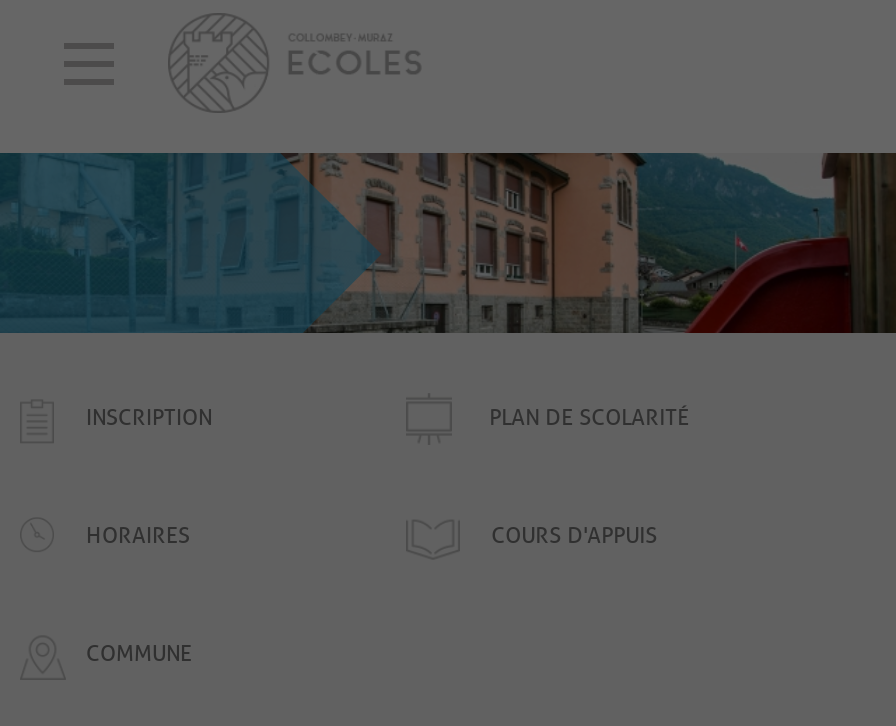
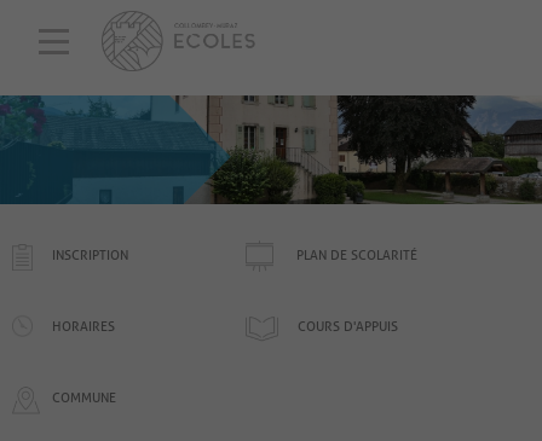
[6,151,890,335] [image] -> [4,94,538,205] [image]

